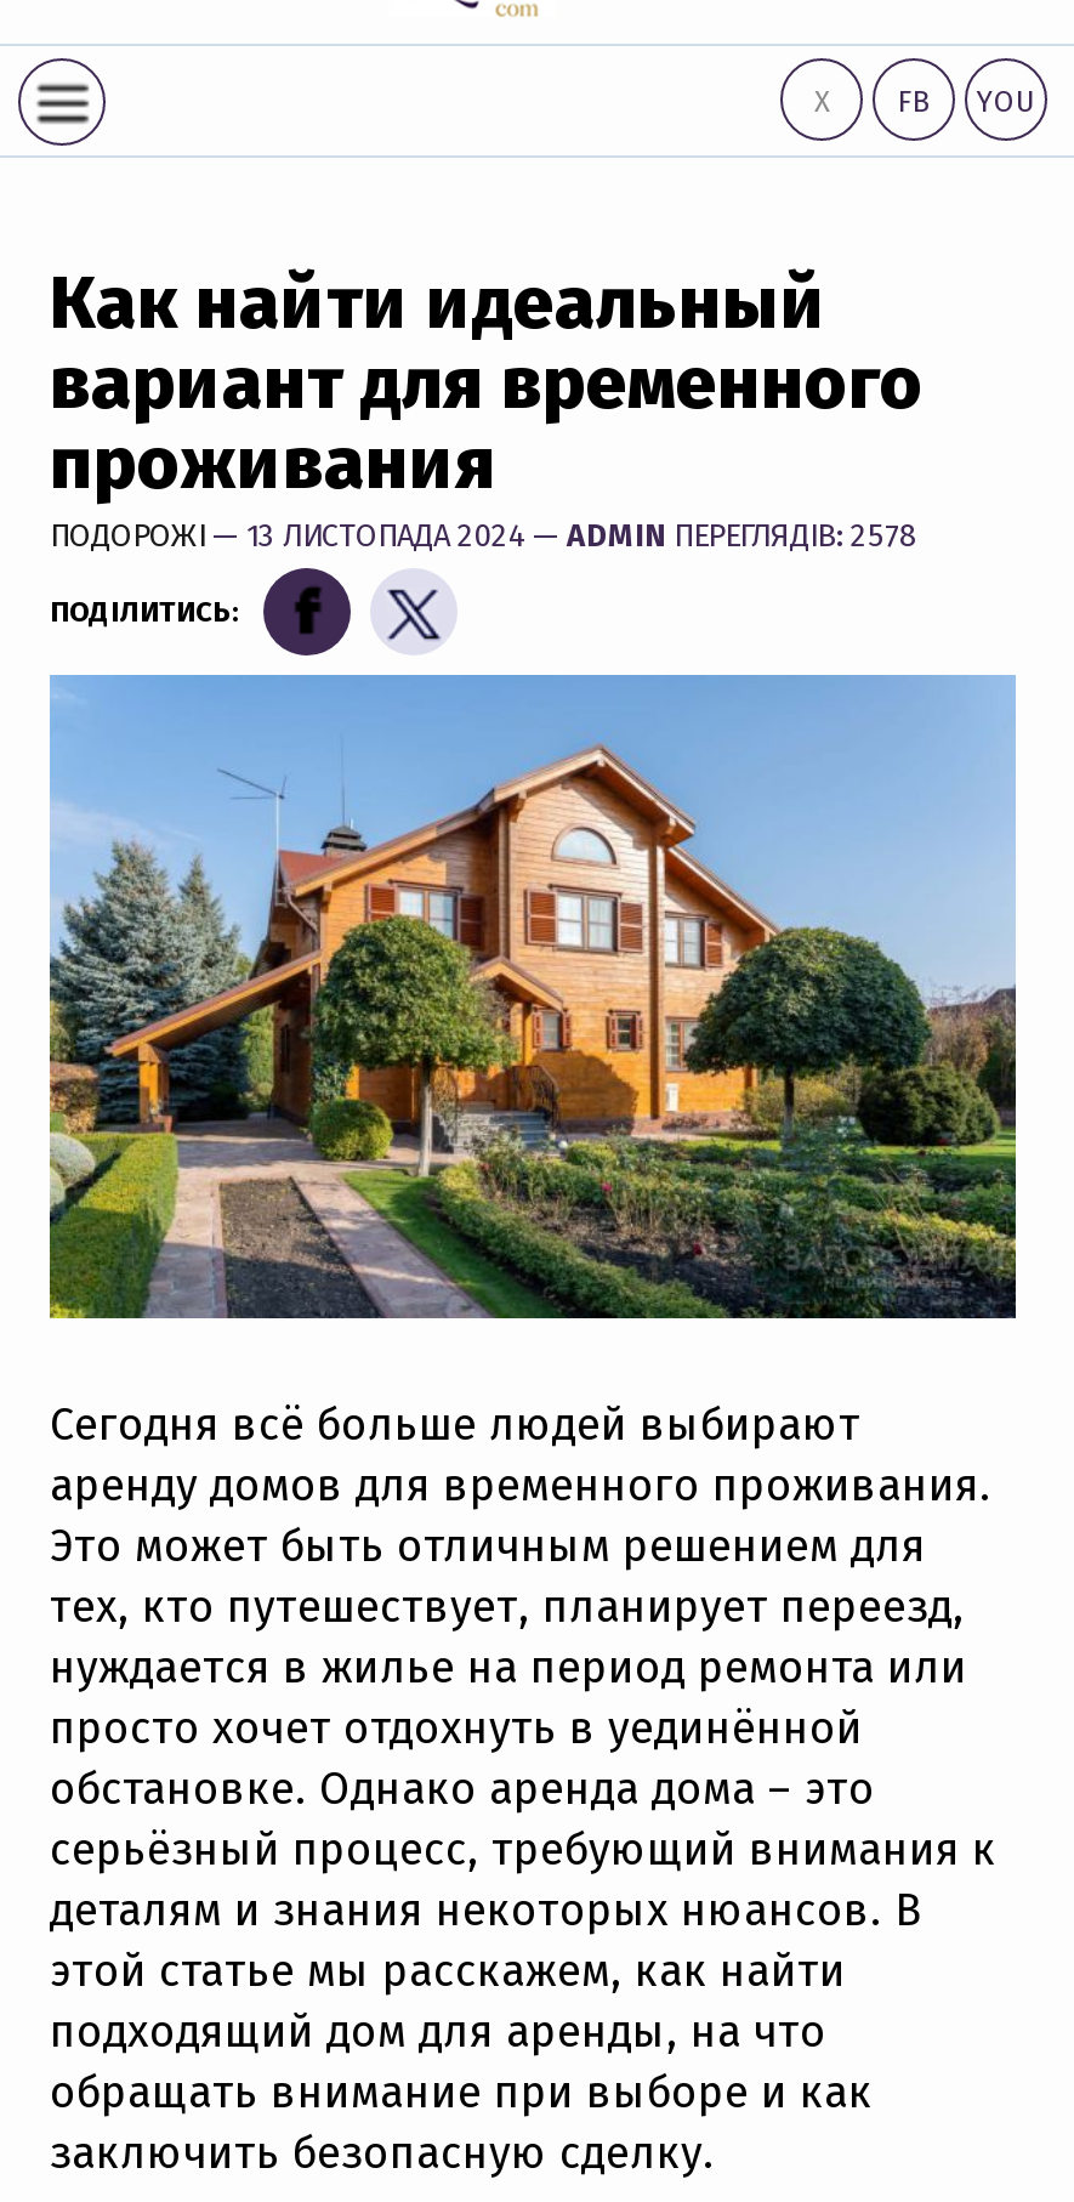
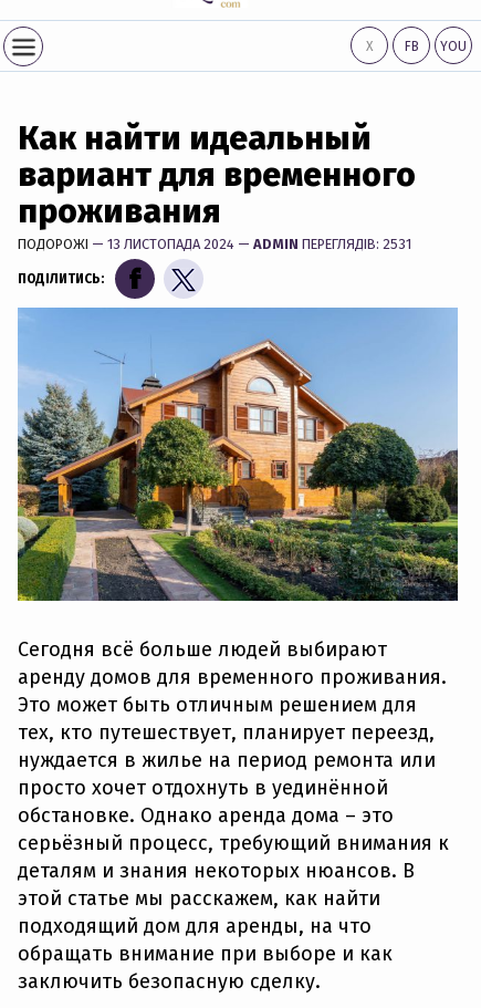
[50,517,919,554] ПОДОРОЖІ — 13 ЛИСТОПАДА 2024 — ADMIN ПЕРЕГЛЯДІВ: 2578 -> [18,236,411,252] ПОДОРОЖІ — 13 ЛИСТОПАДА 2024 — ADMIN ПЕРЕГЛЯДІВ: 2531

